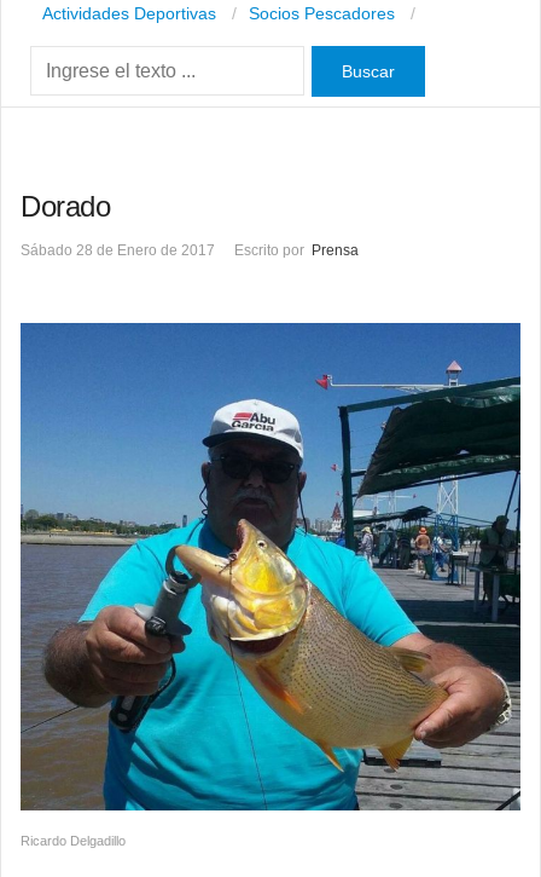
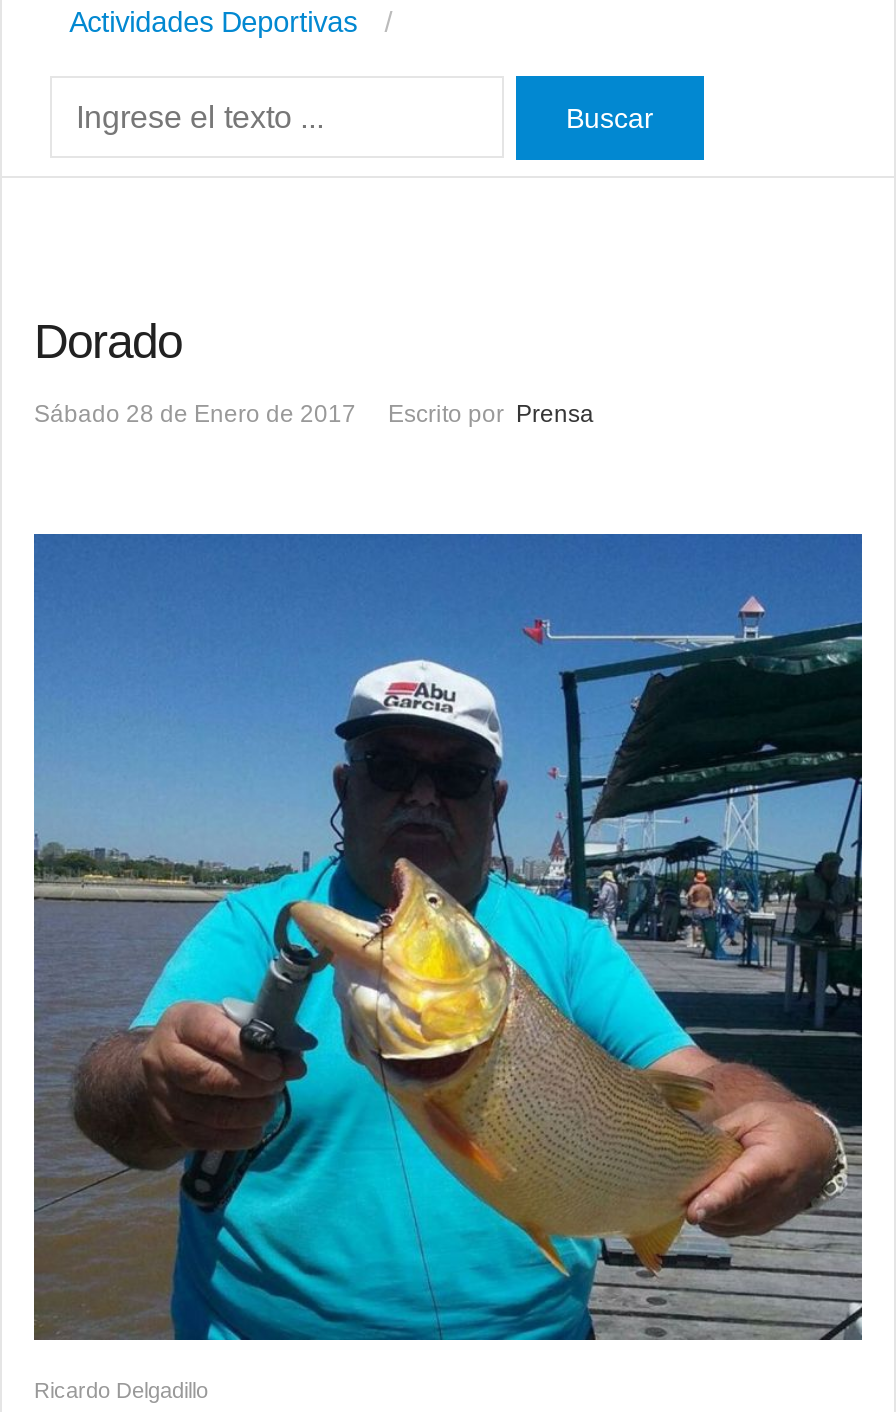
[249,3,399,23] Socios Pescadores -> none

